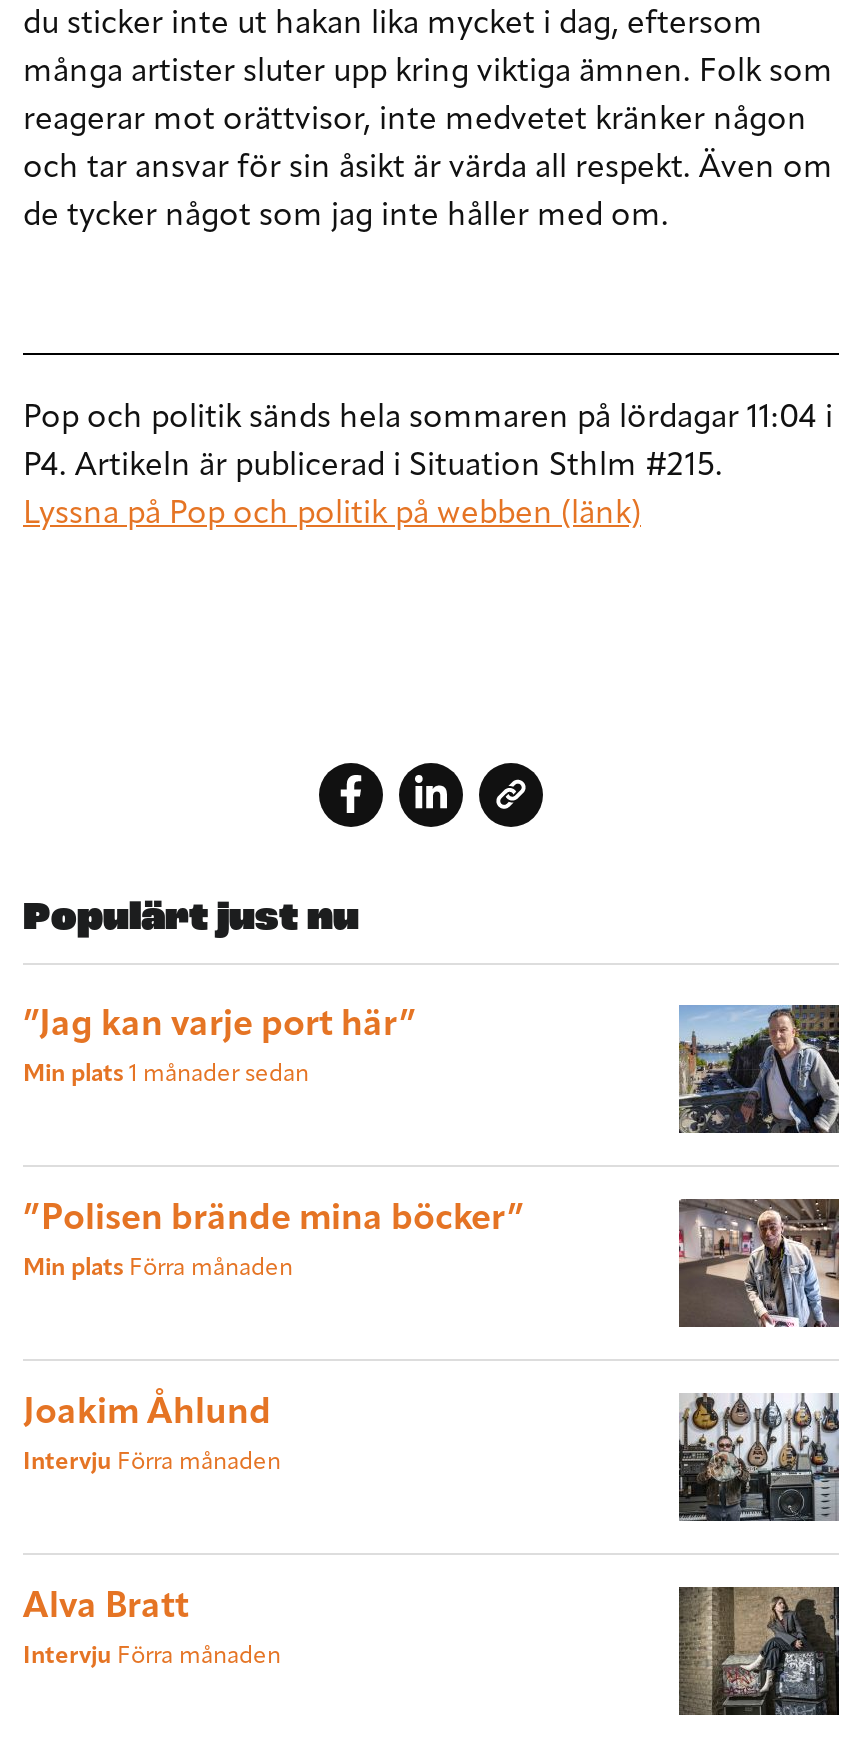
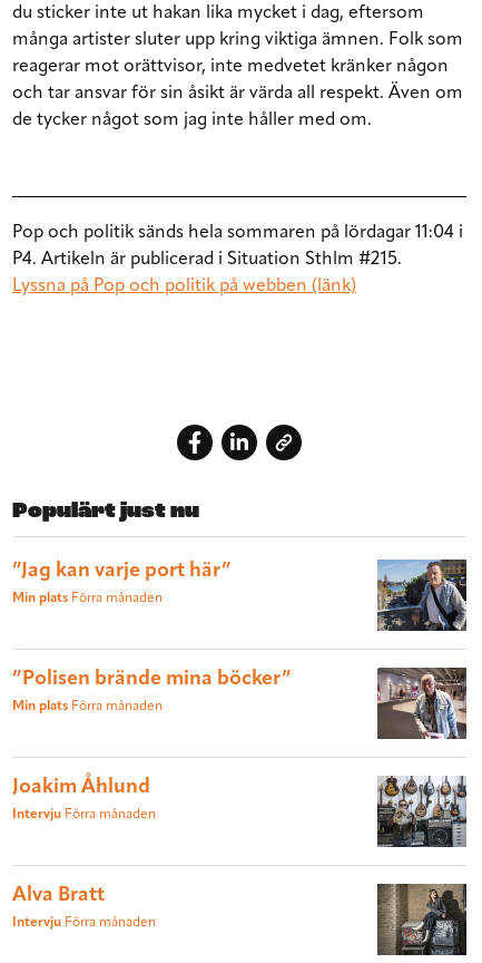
[23,1062,309,1086] Min plats 1 månader sedan -> [12,592,163,605] Min plats Förra månaden

